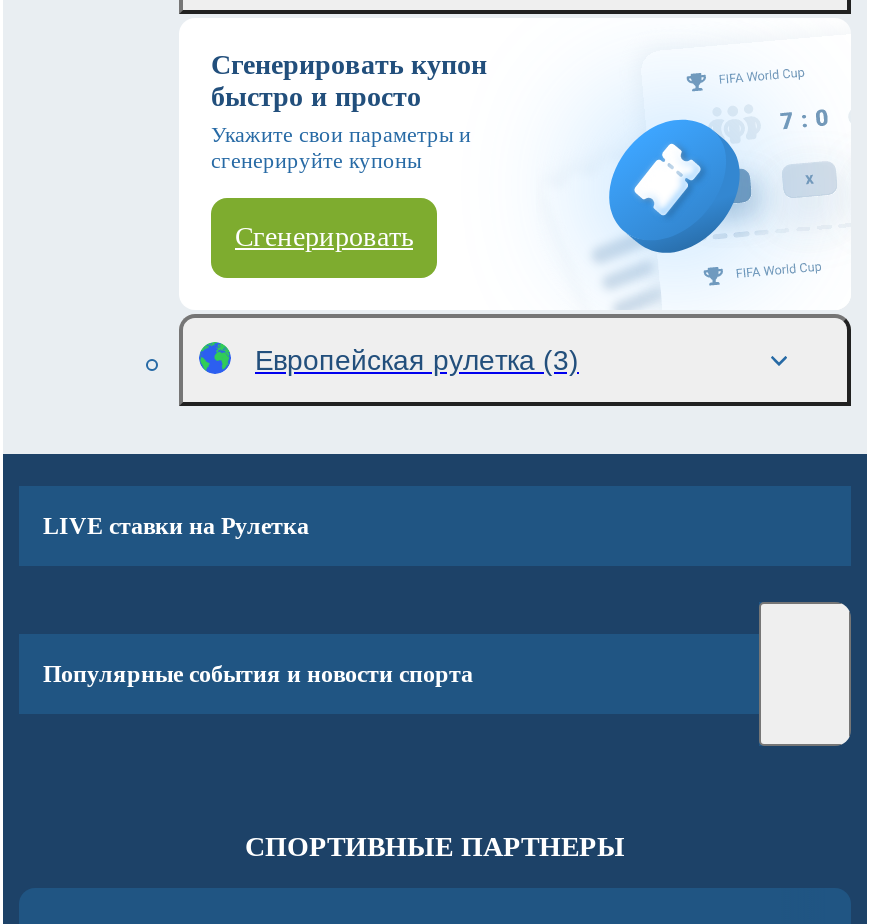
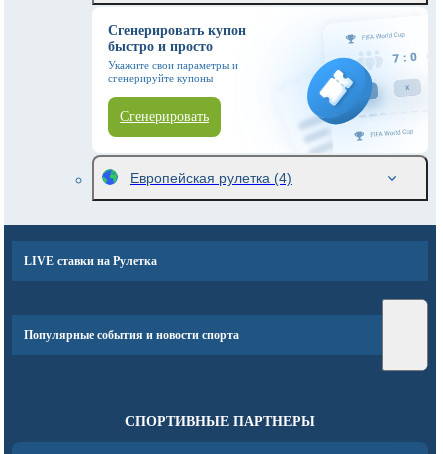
[255,344,579,376] Европейская рулетка (3) -> [130,170,292,186] Европейская рулетка (4)

